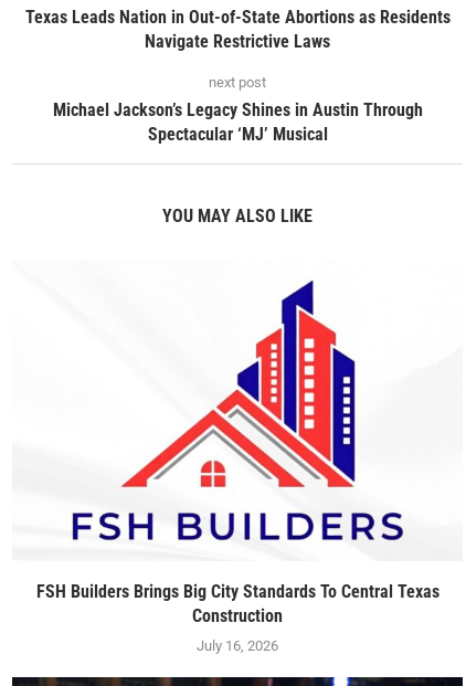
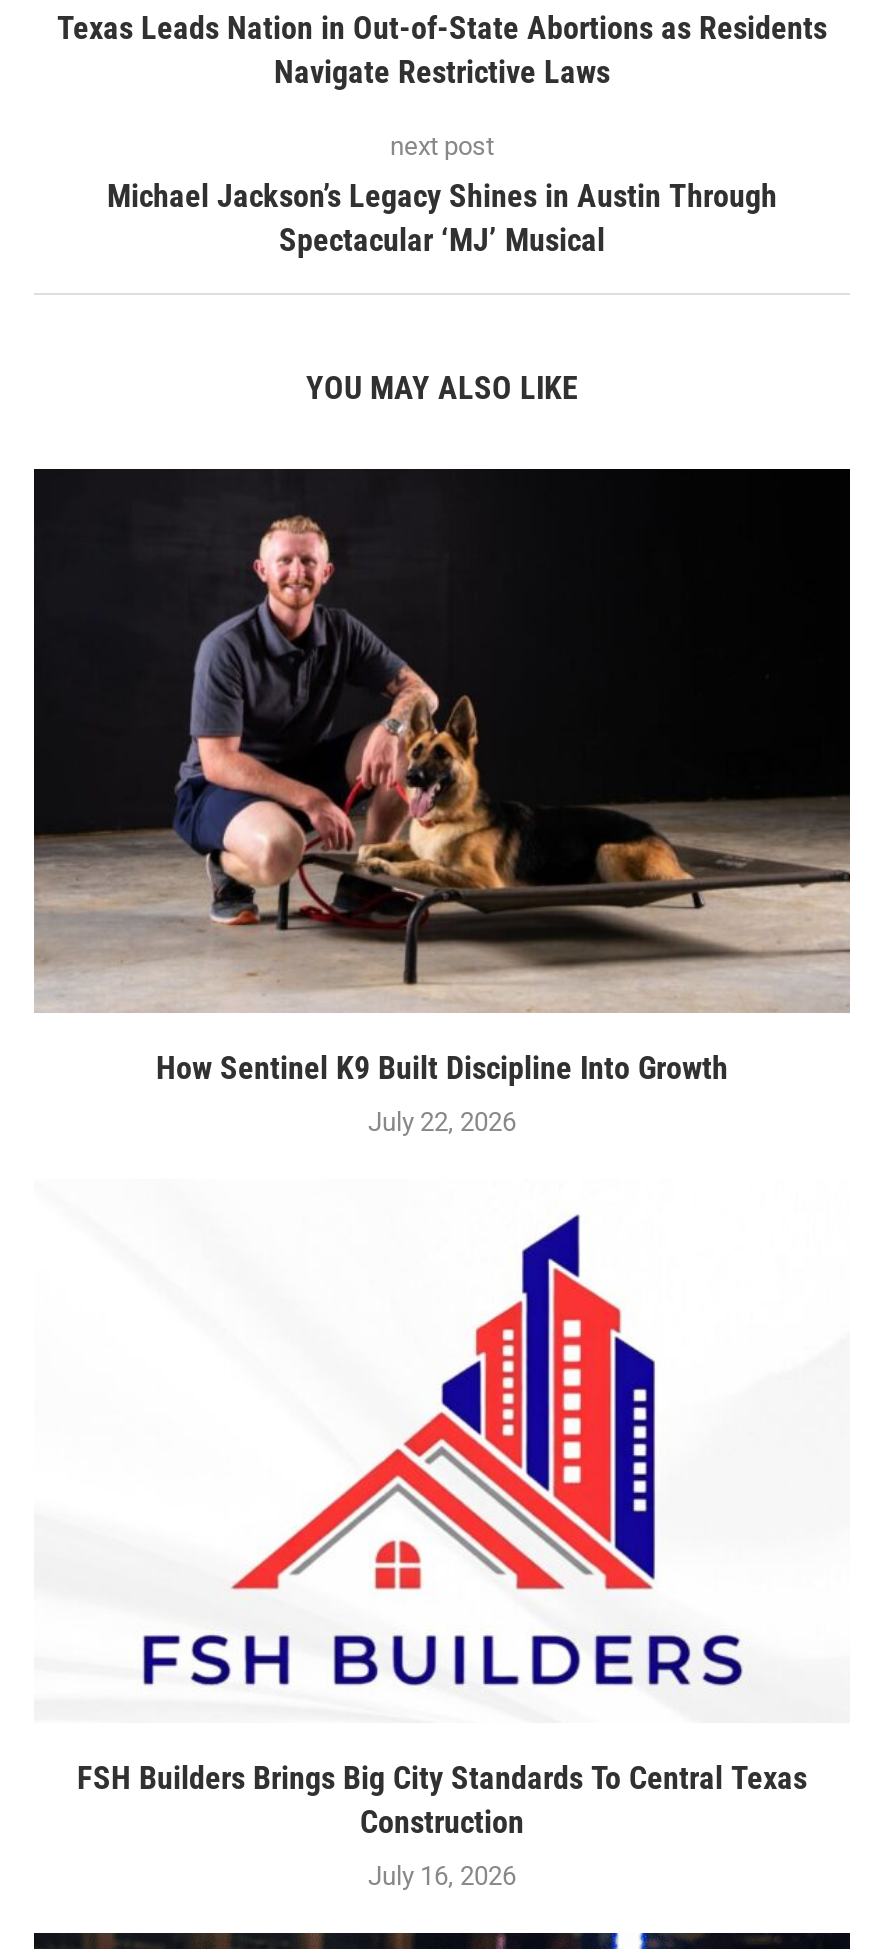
none -> [32,467,852,1137] [image] | How Sentinel K9 Built Discipline Into Growth | July 22, 2026

